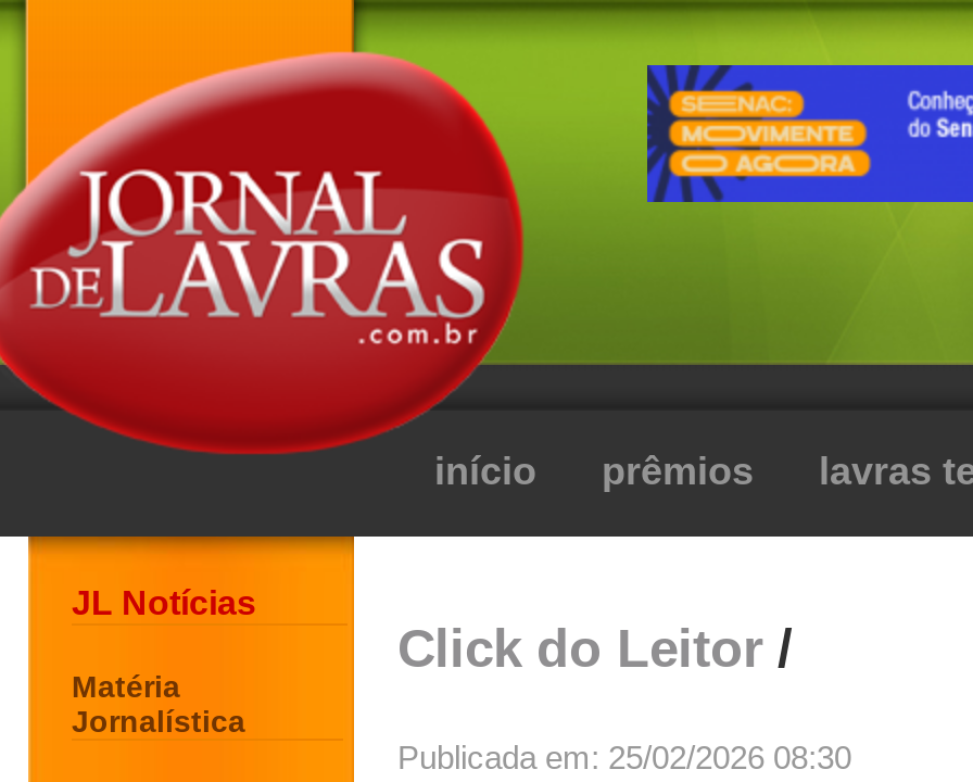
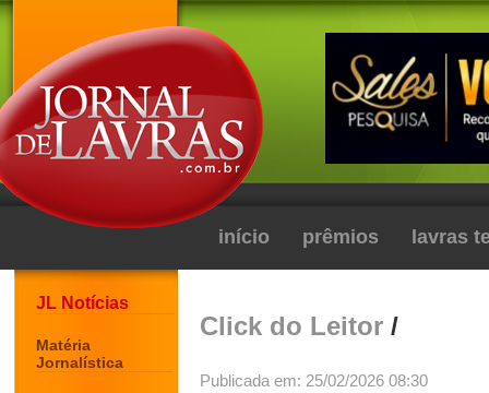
[645,63,966,326] [image] -> [324,32,486,165] [image]

